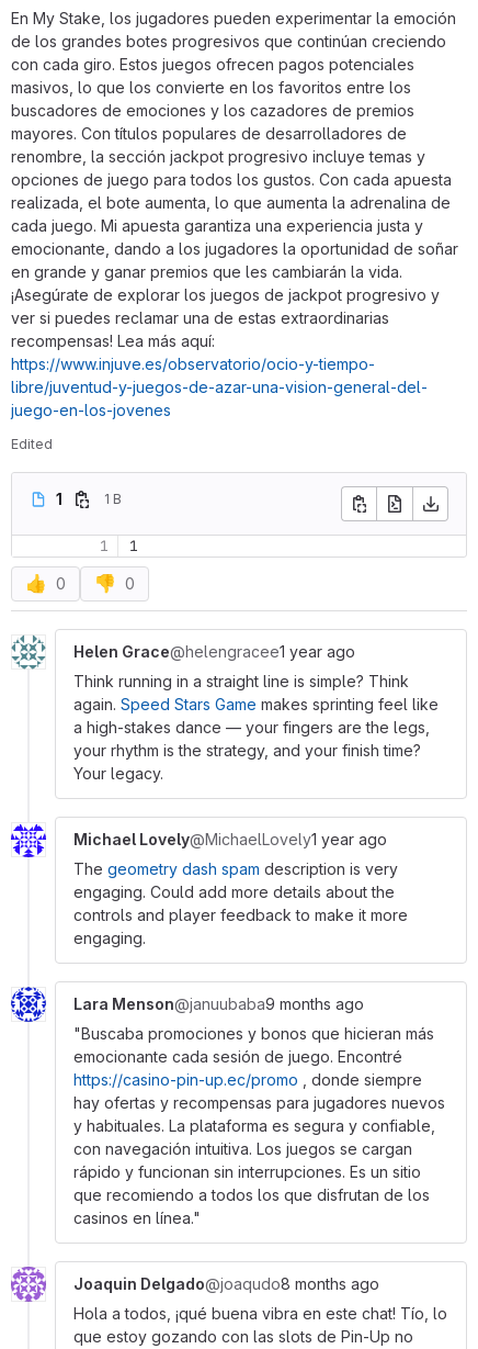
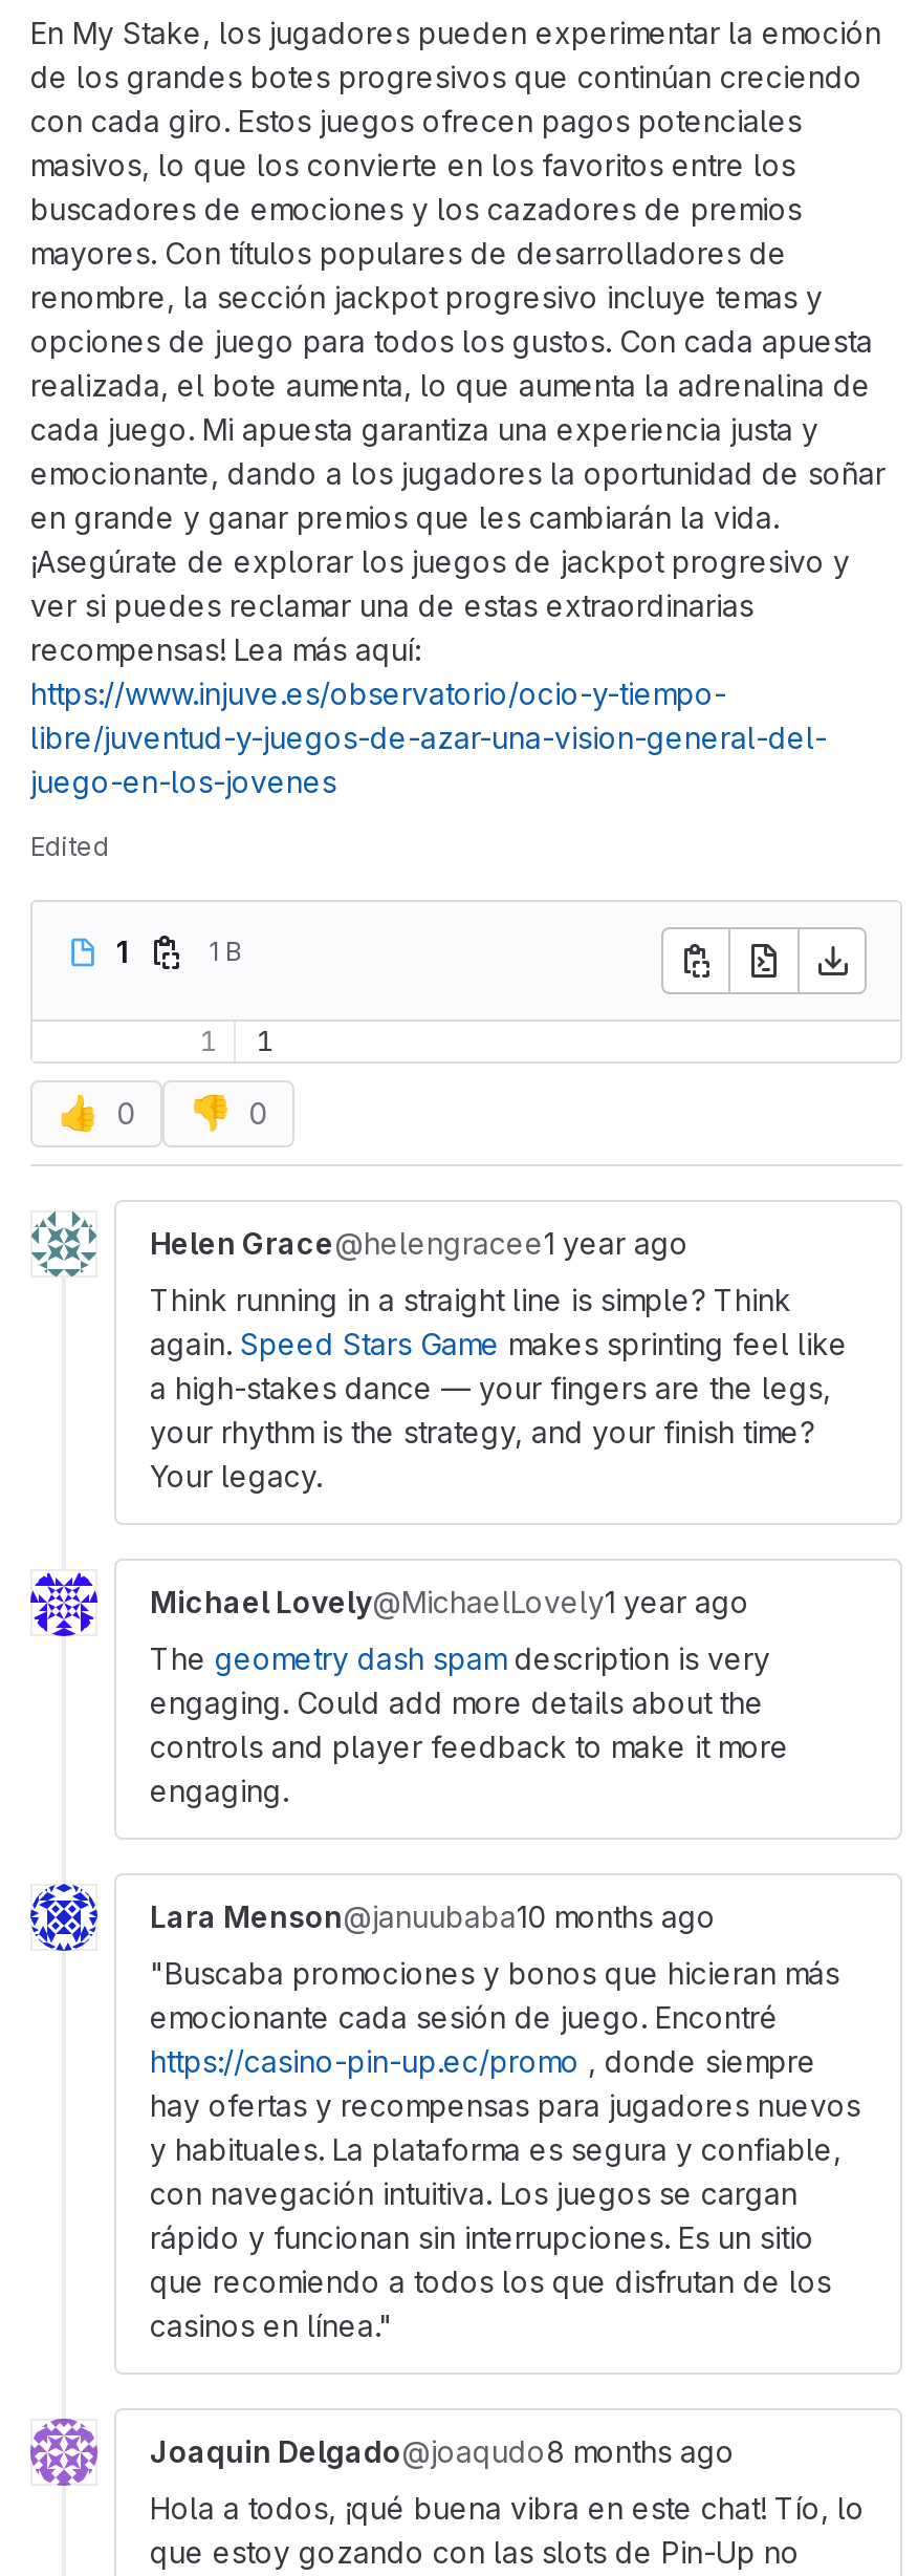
[73,995,364,1013] Lara Menson@januubaba9 months ago -> [150,1899,716,1935] Lara Menson@januubaba10 months ago

